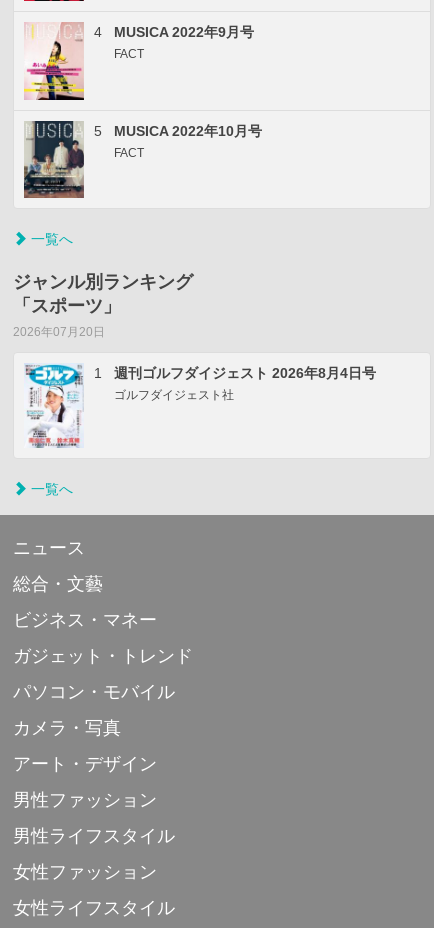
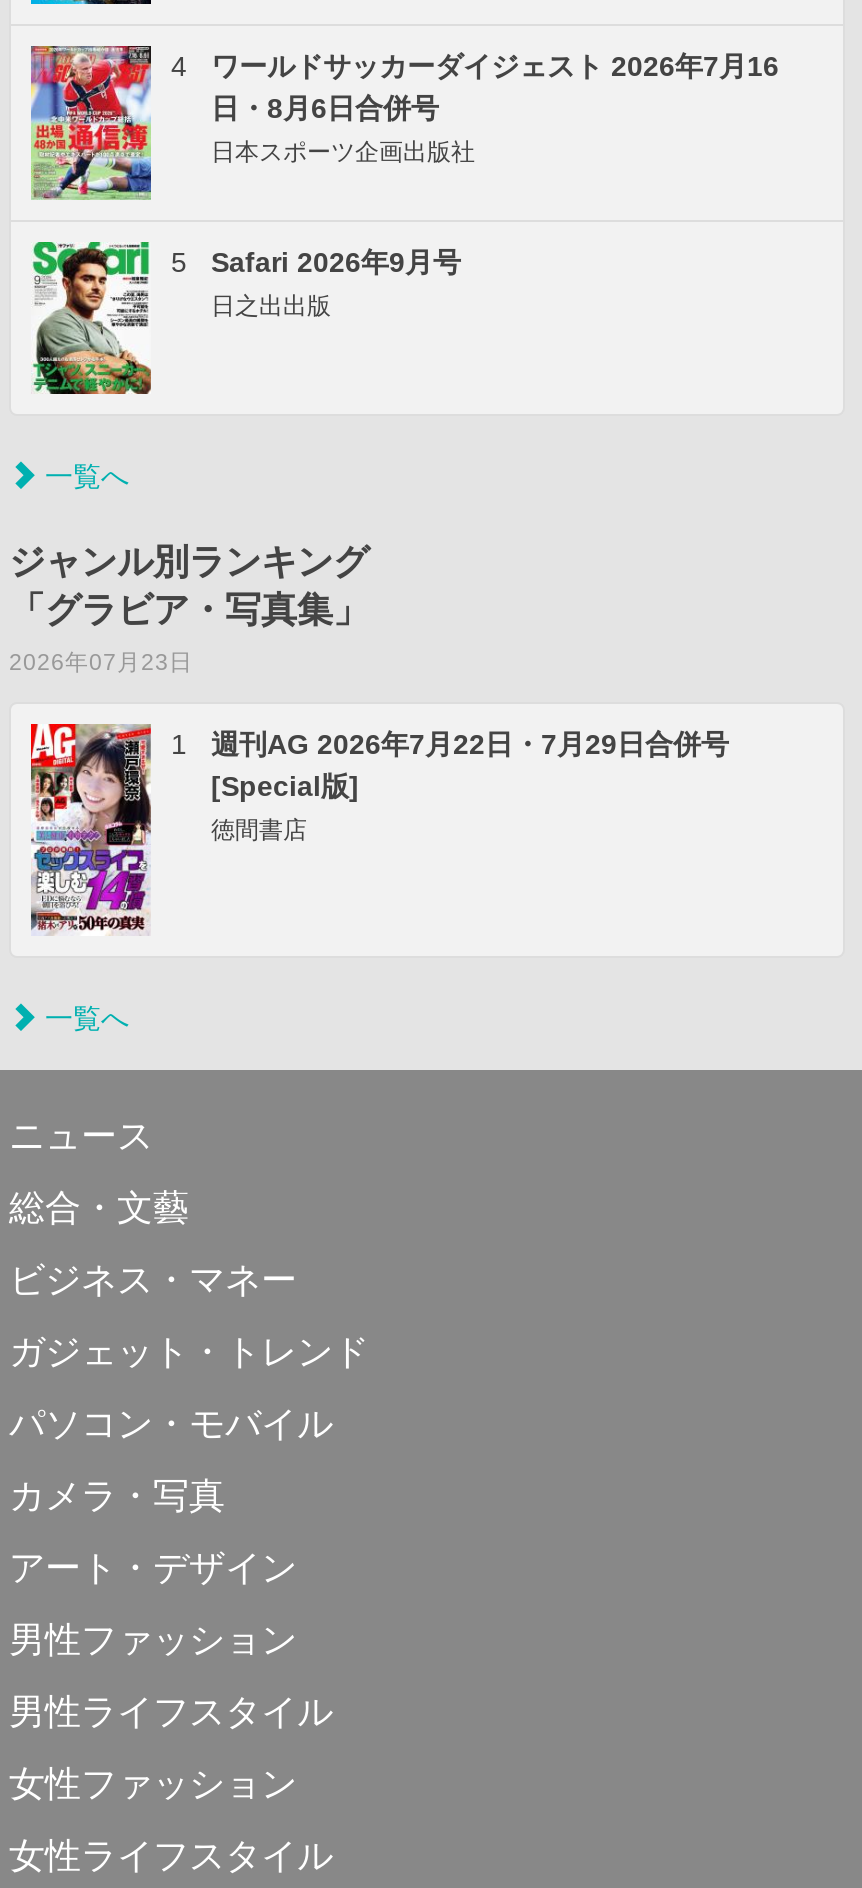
[23,22,254,101] [image] | MUSICA 2022年9月号 | FACT -> [29,44,779,200] [image] | ワールドサッカーダイジェスト 2026年7月16 | 日・8月6日合併号 | 日本スポーツ企画出版社
[23,120,262,199] [image] | MUSICA 2022年10月号 | FACT -> [31,240,461,396] [image] | Safari 2026年9月号 | 日之出出版
[13,296,121,338] 「スポーツ」 | 2026年07月20日 -> [9,590,369,674] 「グラビア・写真集」 | 2026年07月23日
[24,363,376,449] [image] | 週刊ゴルフダイジェスト 2026年8月4日号 | ゴルフダイジェスト社 -> [29,722,729,936] [image] | 週刊AG 2026年7月22日・7月29日合併号 | [Special版] | 徳間書店

